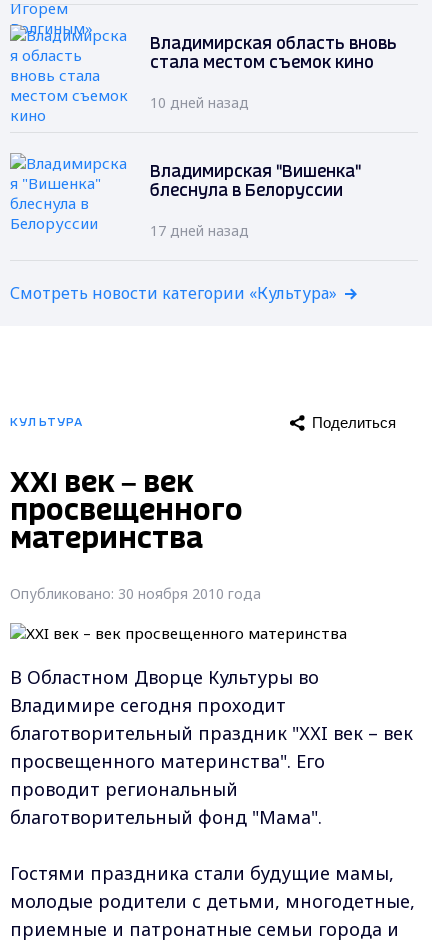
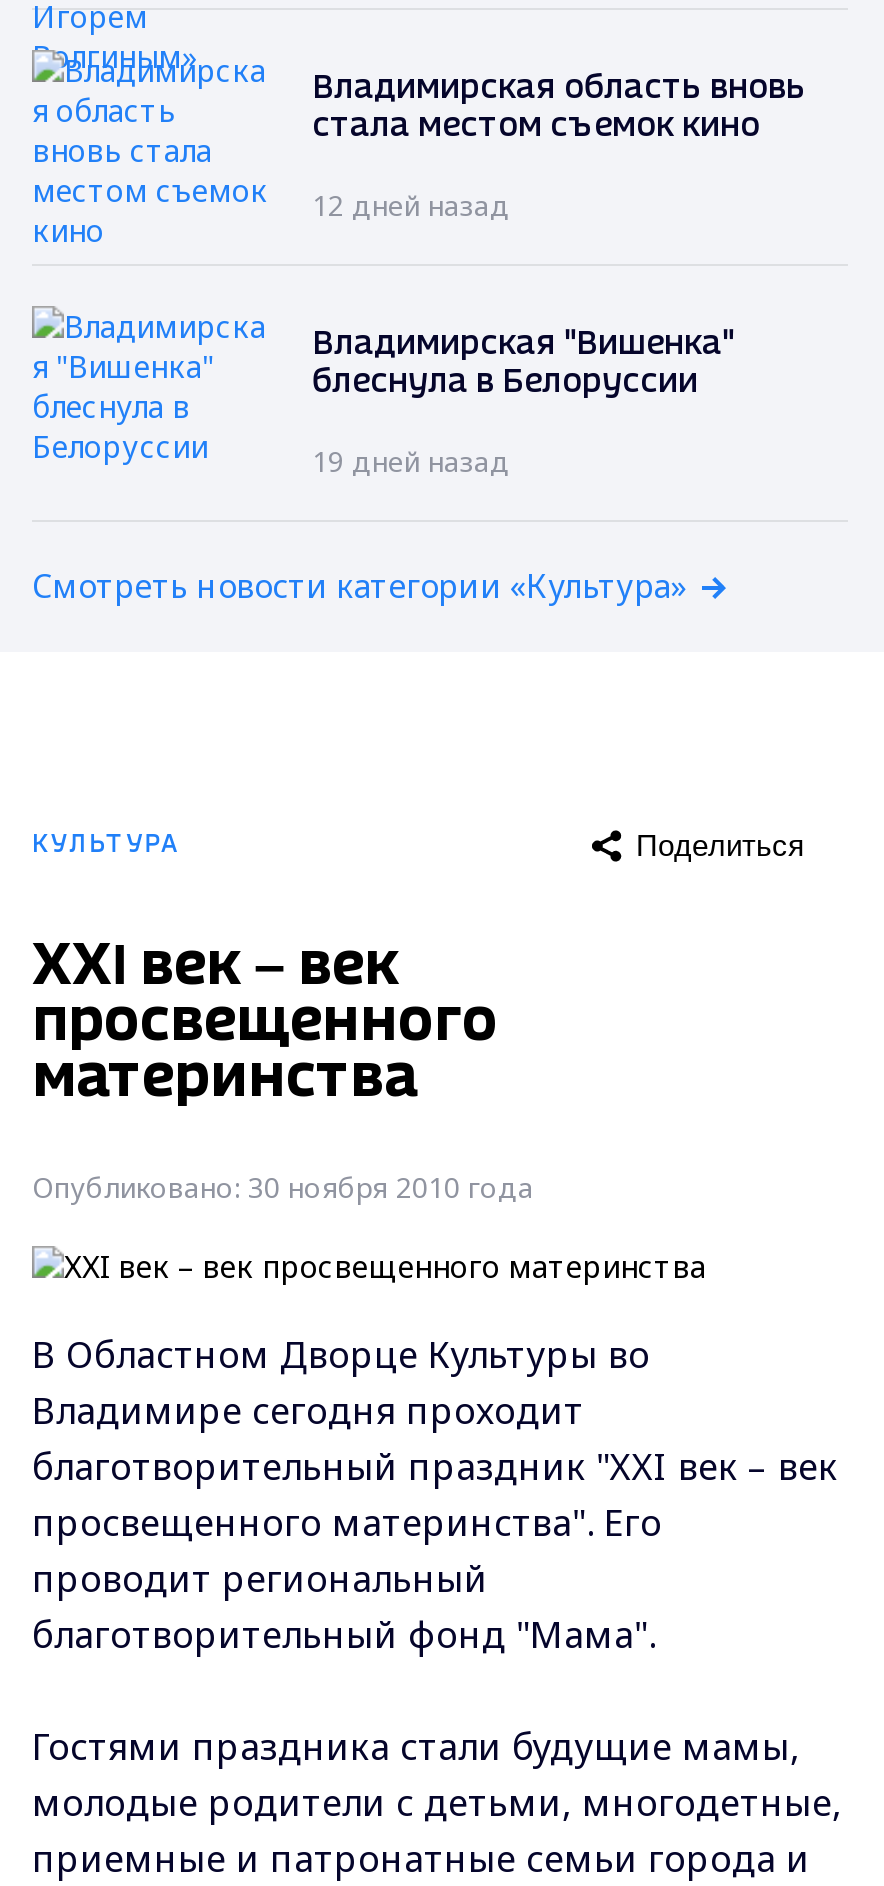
[150,93,249,112] 10 дней назад -> [312,185,510,223] 12 дней назад
[150,221,249,240] 17 дней назад -> [312,441,510,479] 19 дней назад

